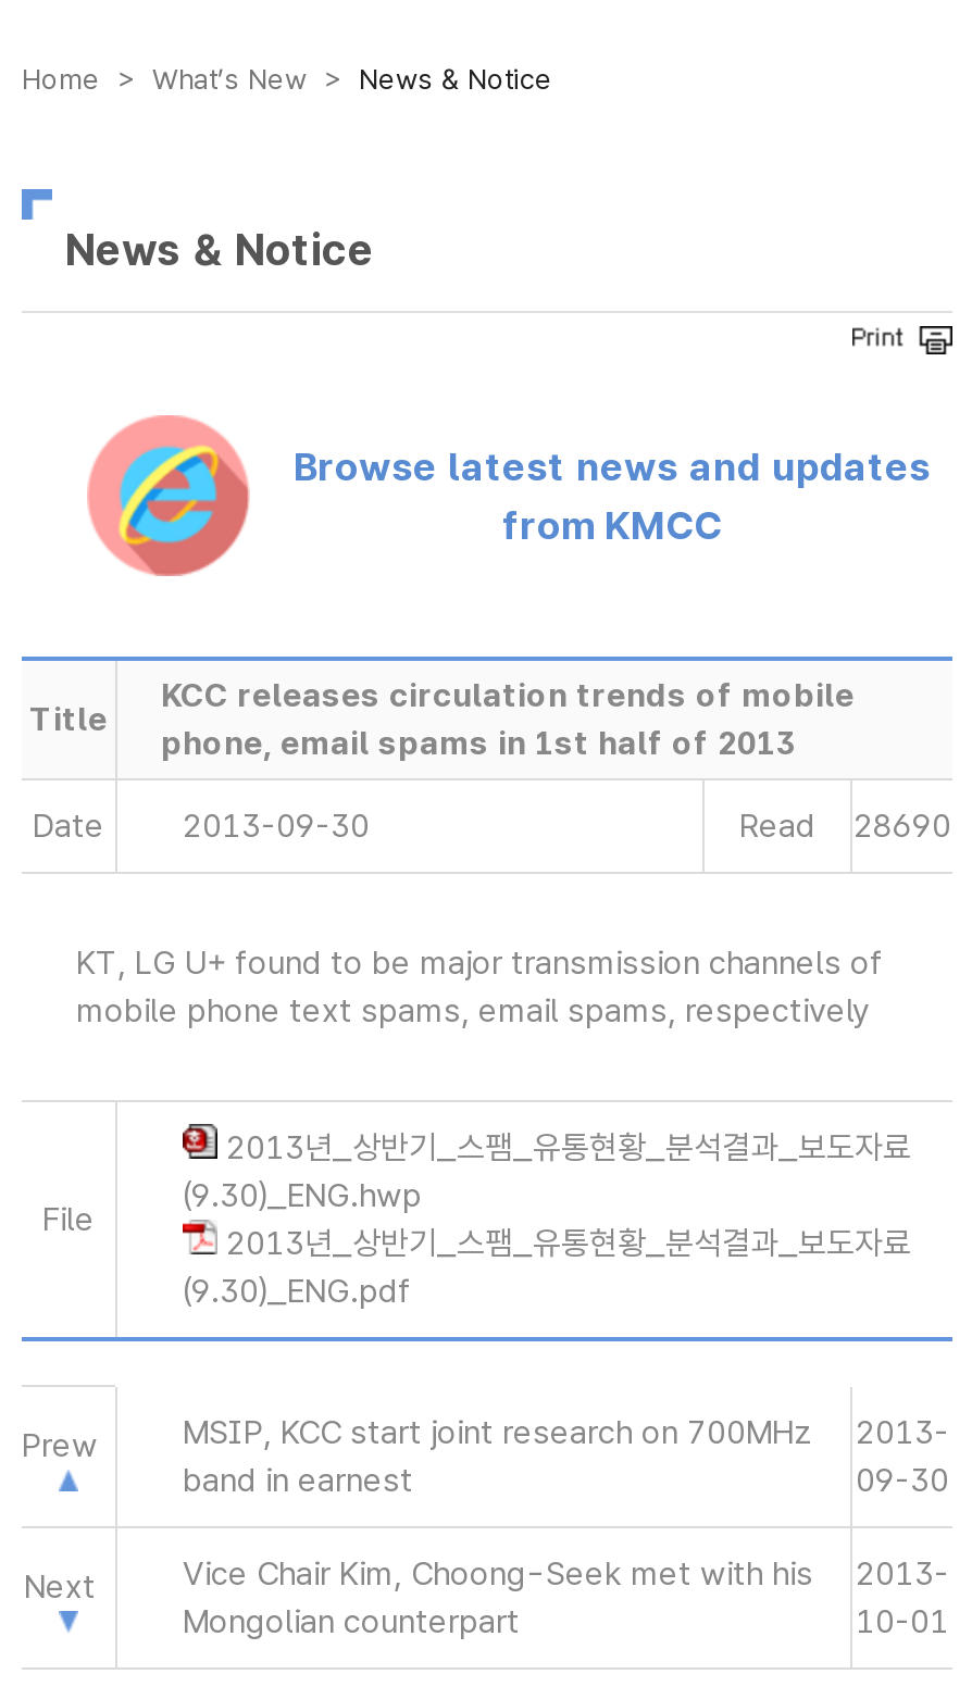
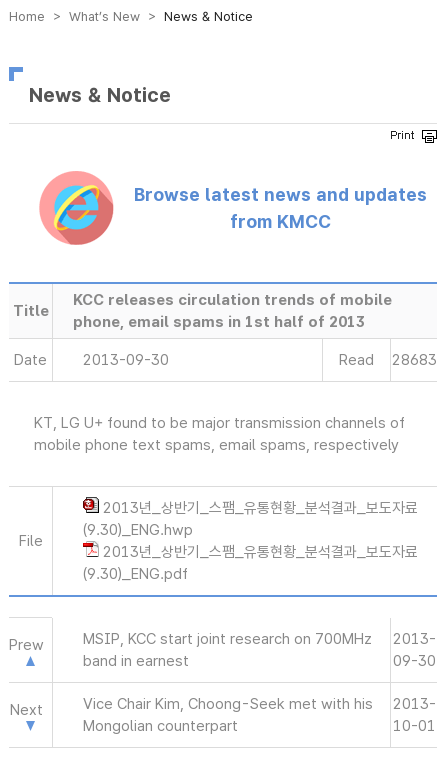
[739,807,951,846] Read 28690 -> [339,351,436,369] Read 28683

